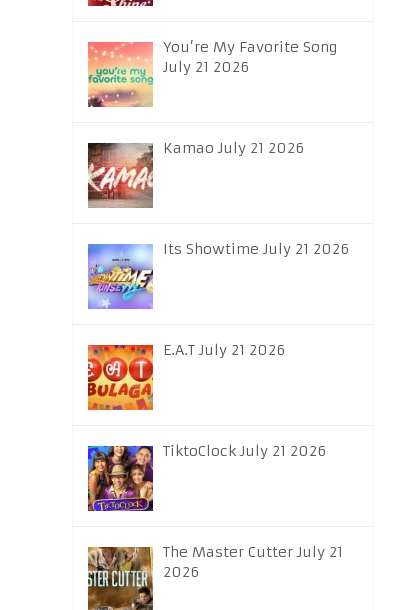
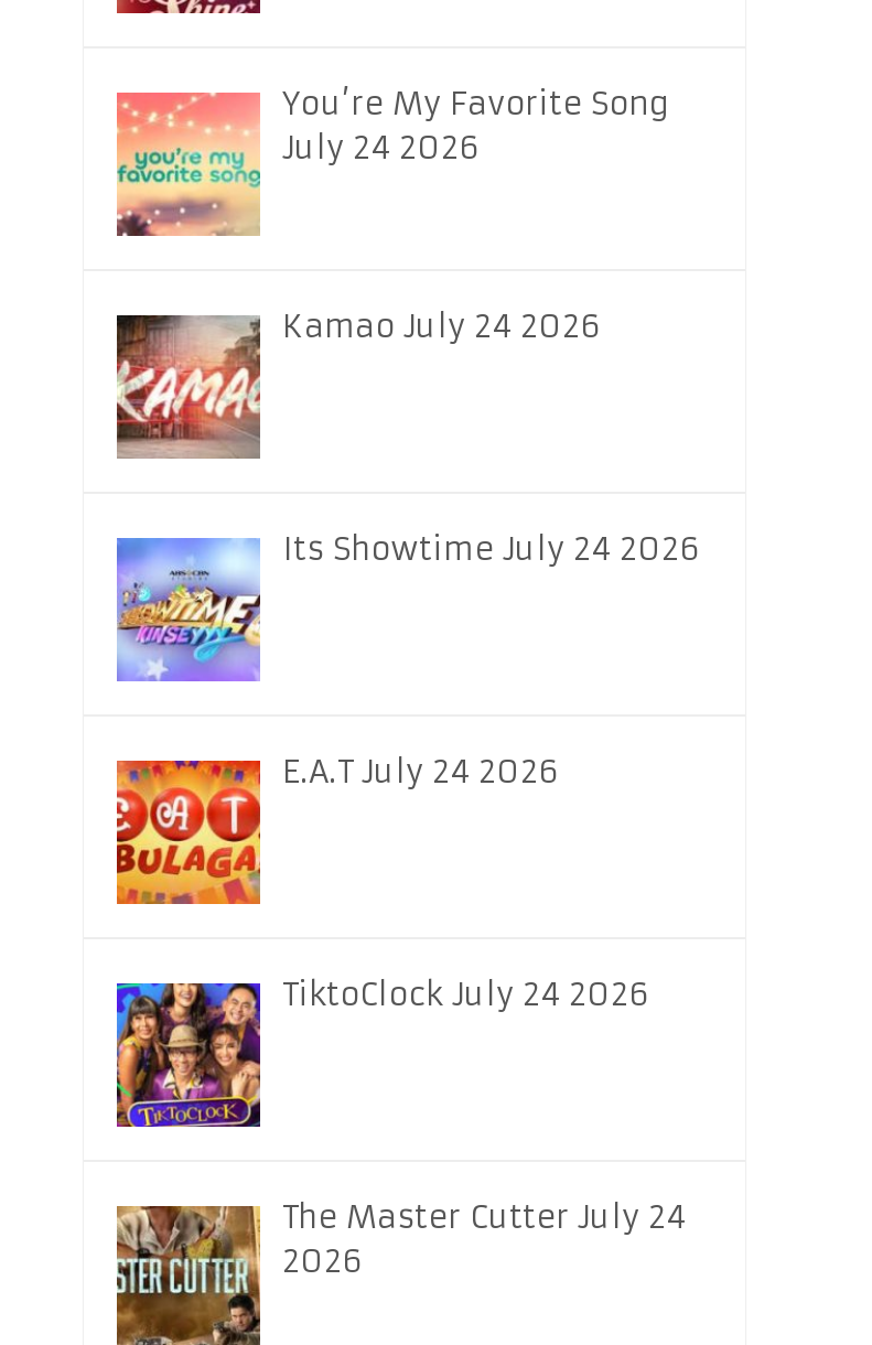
[163,58,249,76] July 21 2026 -> [282,129,478,168] July 24 2026
[163,139,304,157] Kamao July 21 2026 -> [282,307,600,347] Kamao July 24 2026
[163,240,349,258] Its Showtime July 21 2026 -> [282,530,699,570] Its Showtime July 24 2026
[163,341,285,359] E.A.T July 21 2026 -> [282,753,558,792] E.A.T July 24 2026
[163,442,326,460] TiktoClock July 21 2026 -> [282,975,648,1015] TiktoClock July 24 2026
[163,543,343,561] The Master Cutter July 21 -> [282,1198,686,1238] The Master Cutter July 24

